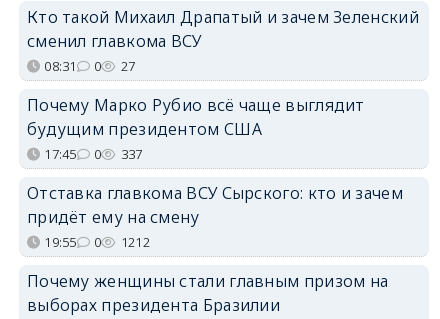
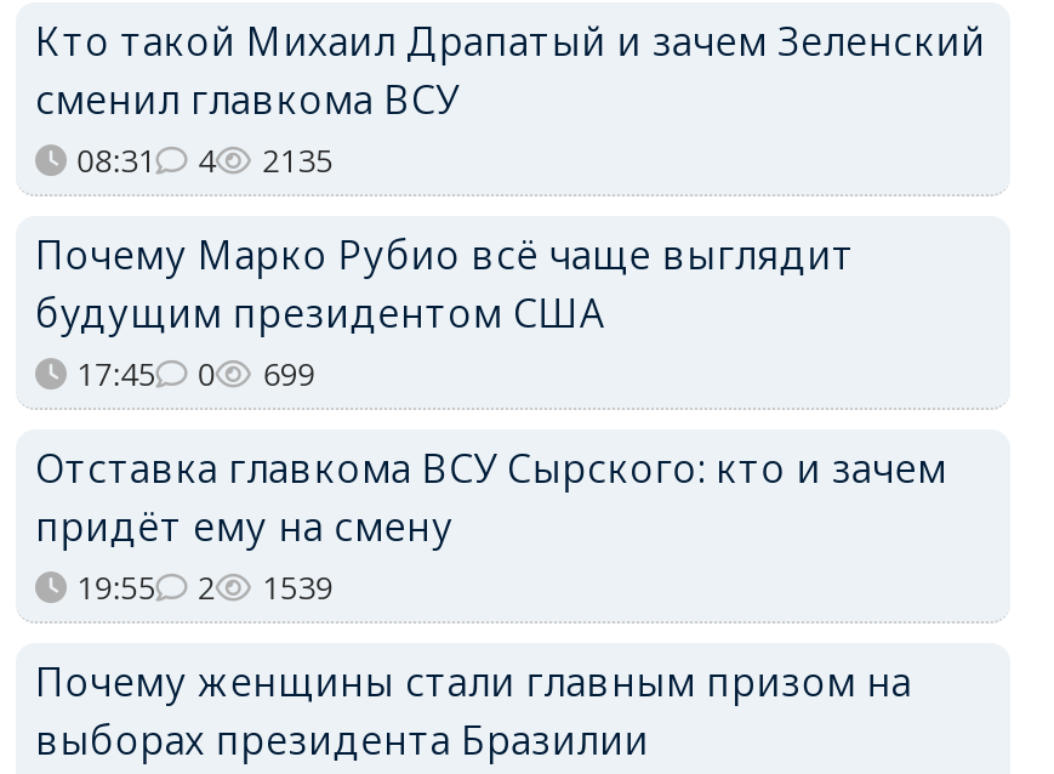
[94,57,101,75] 0 -> [198,138,216,182] 4
[121,57,135,75] 27 -> [262,138,333,182] 2135
[44,145,143,163] 17:45 0 337 -> [77,352,316,395] 17:45 0 699
[94,233,101,251] 0 -> [198,565,216,609] 2
[121,233,150,251] 1212 -> [262,565,333,609] 1539

